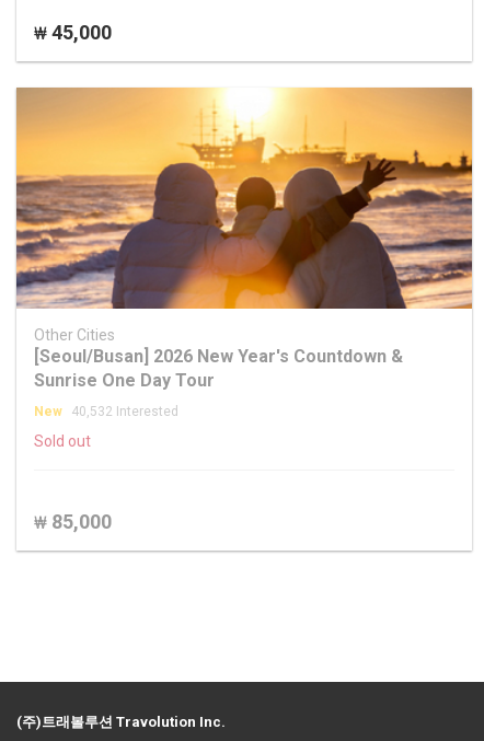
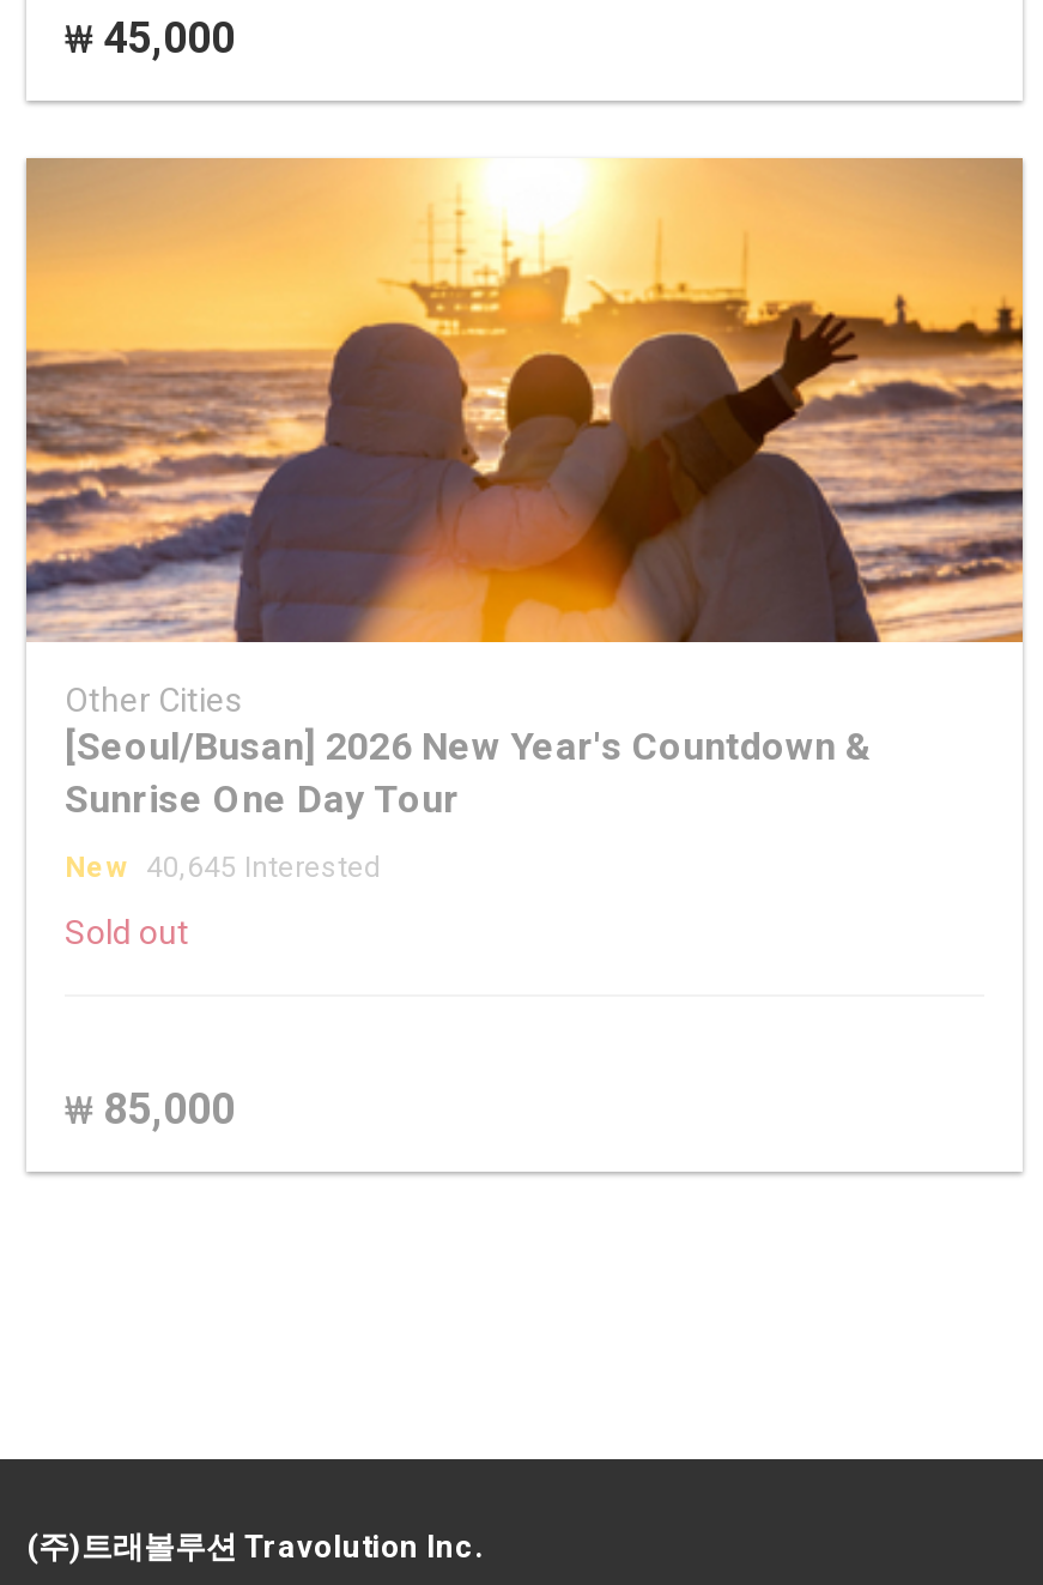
[34,404,178,419] New 40,532 Interested -> [65,851,381,885] New 40,645 Interested

